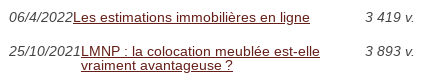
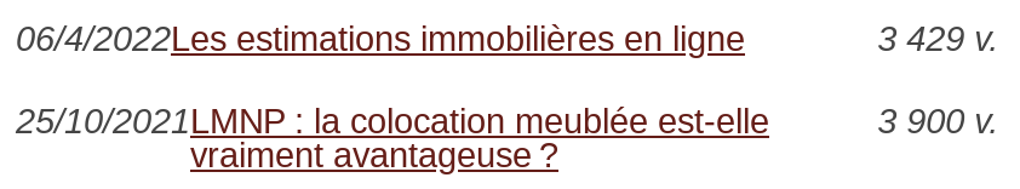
[365,9,415,25] 3 419 v. -> [877,19,998,58] 3 429 v.
[365,43,415,59] 3 893 v. -> [877,102,998,140] 3 900 v.

